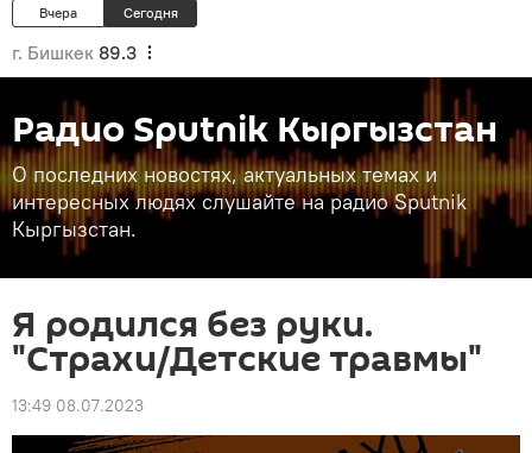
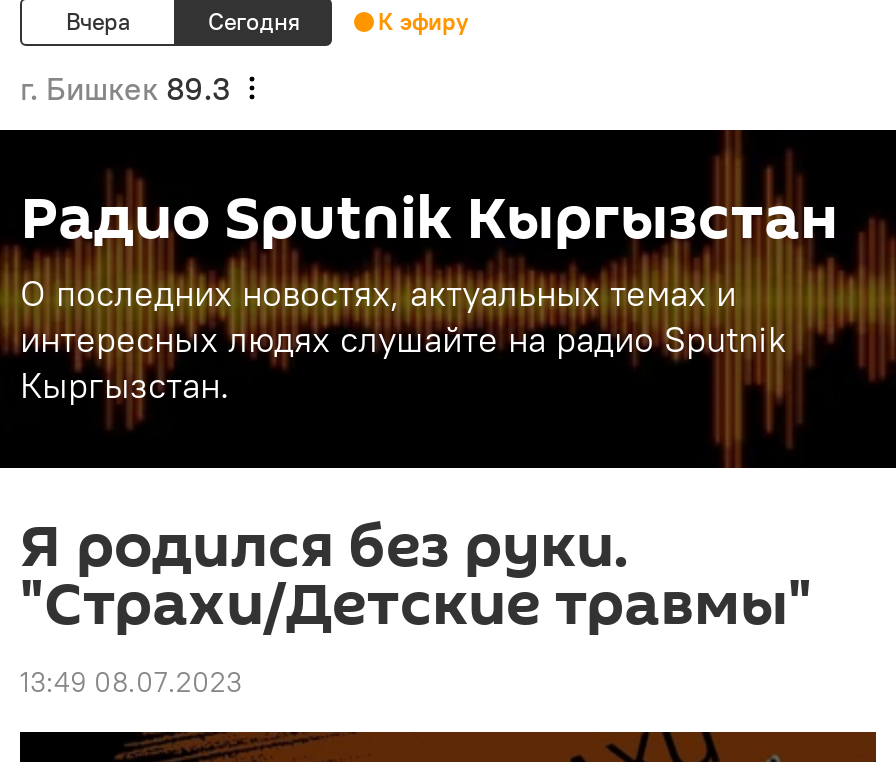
none -> [378,6,468,36] К эфиру

